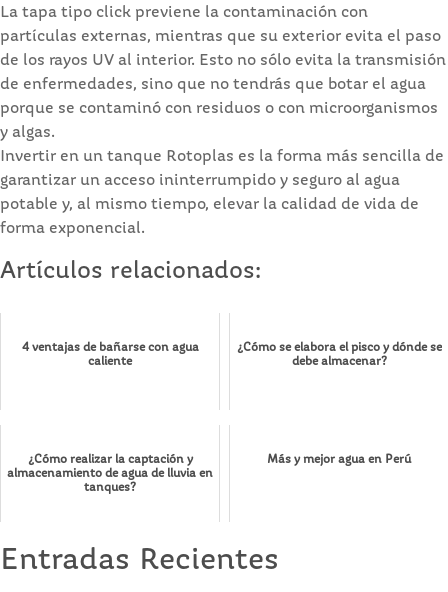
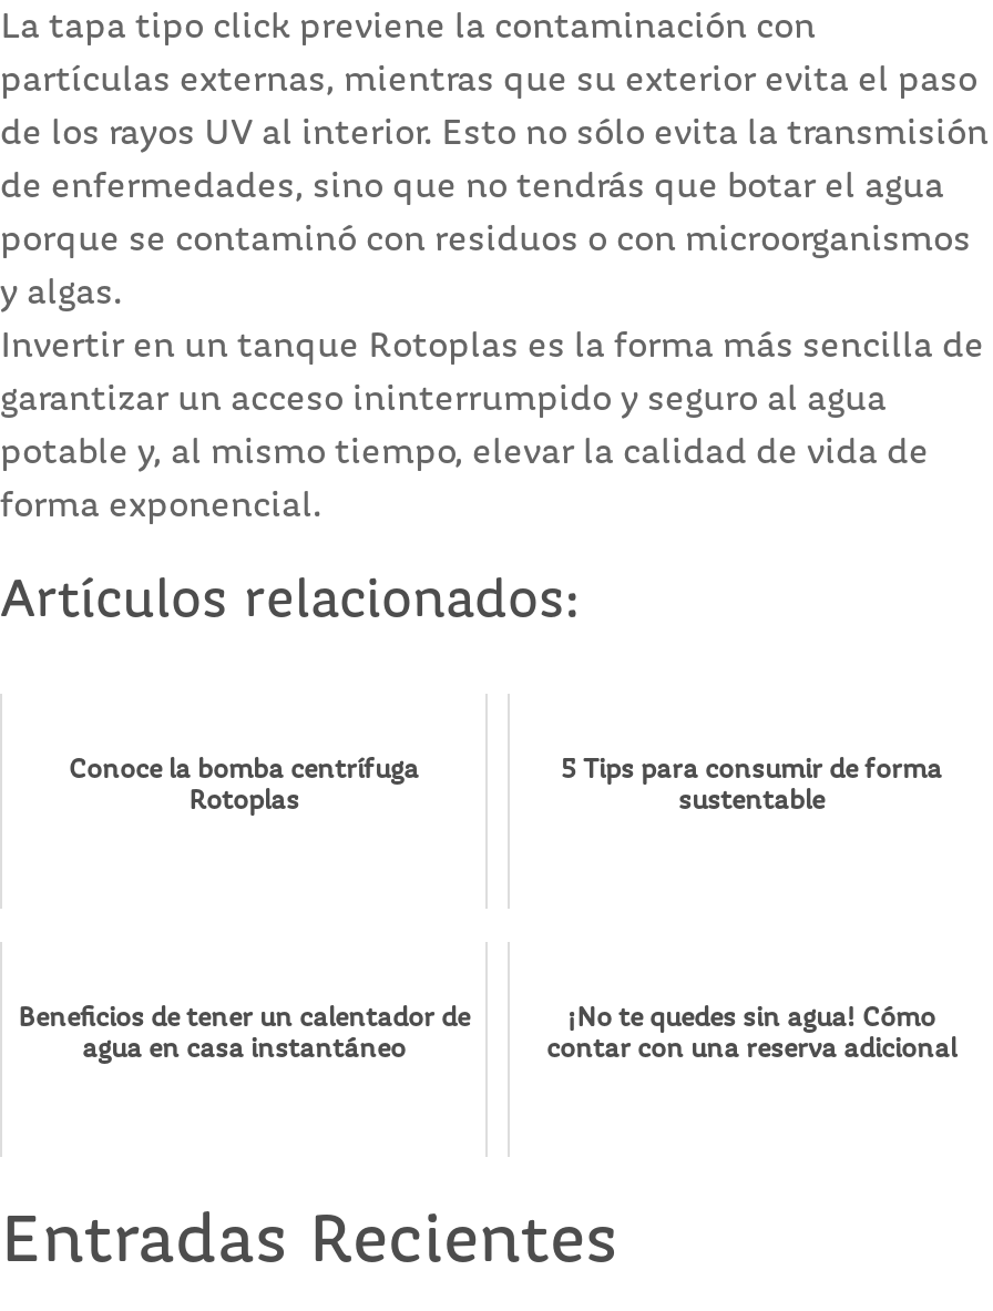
[21,341,198,367] 4 ventajas de bañarse con agua | caliente -> [69,757,419,815] Conoce la bomba centrífuga | Rotoplas
[236,341,441,367] ¿Cómo se elabora el pisco y dónde se | debe almacenar? -> [561,757,942,815] 5 Tips para consumir de forma | sustentable
[7,453,213,493] ¿Cómo realizar la captación y | almacenamiento de agua de lluvia en | tanques? -> [18,1005,470,1063] Beneficios de tener un calentador de | agua en casa instantáneo
[267,453,411,465] Más y mejor agua en Perú -> [546,1005,956,1063] ¡No te quedes sin agua! Cómo | contar con una reserva adicional

